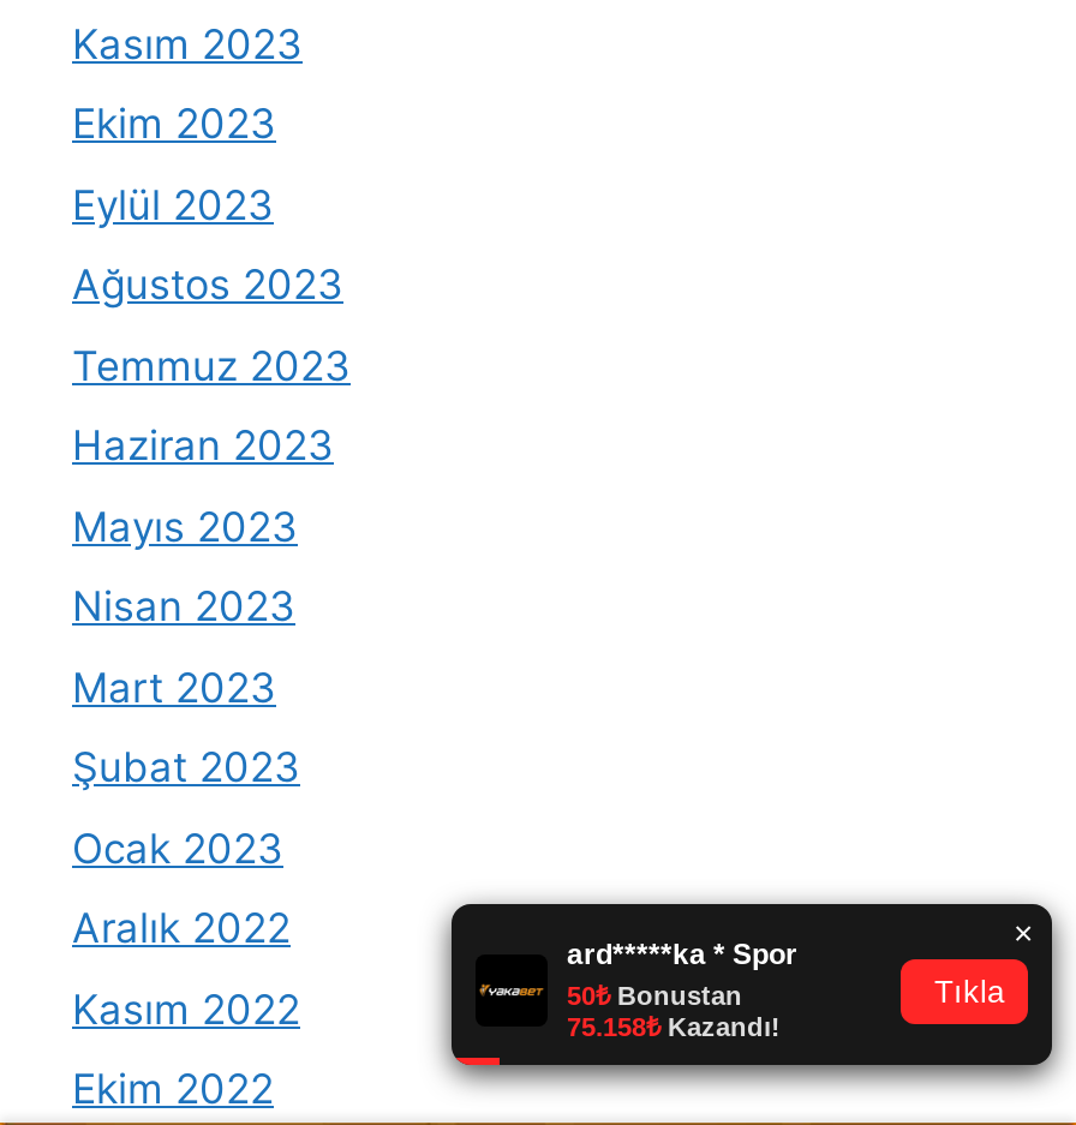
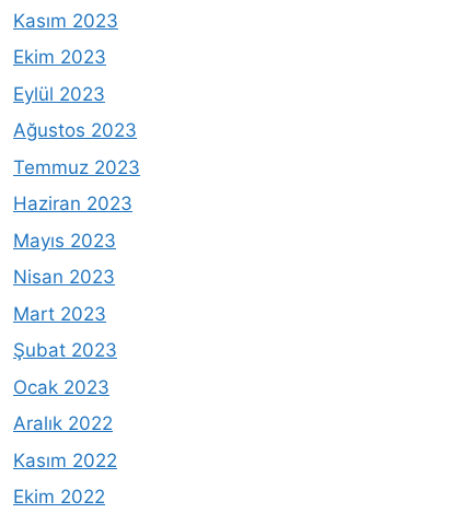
[437,899,1066,1089] [image] -> none

